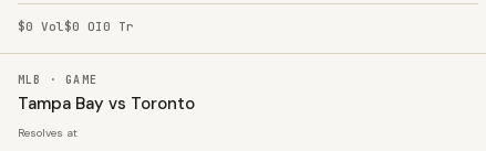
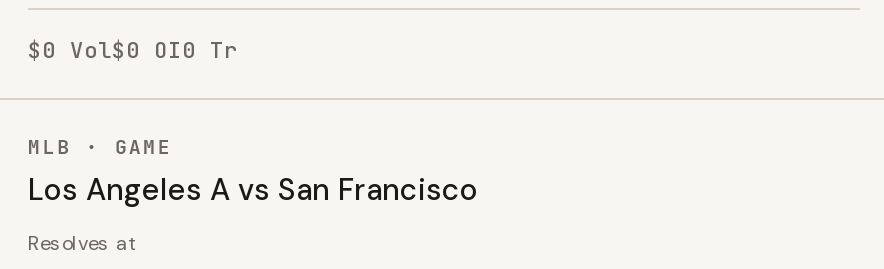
[18,93,195,115] Tampa Bay vs Toronto -> [28,170,478,210] Los Angeles A vs San Francisco

